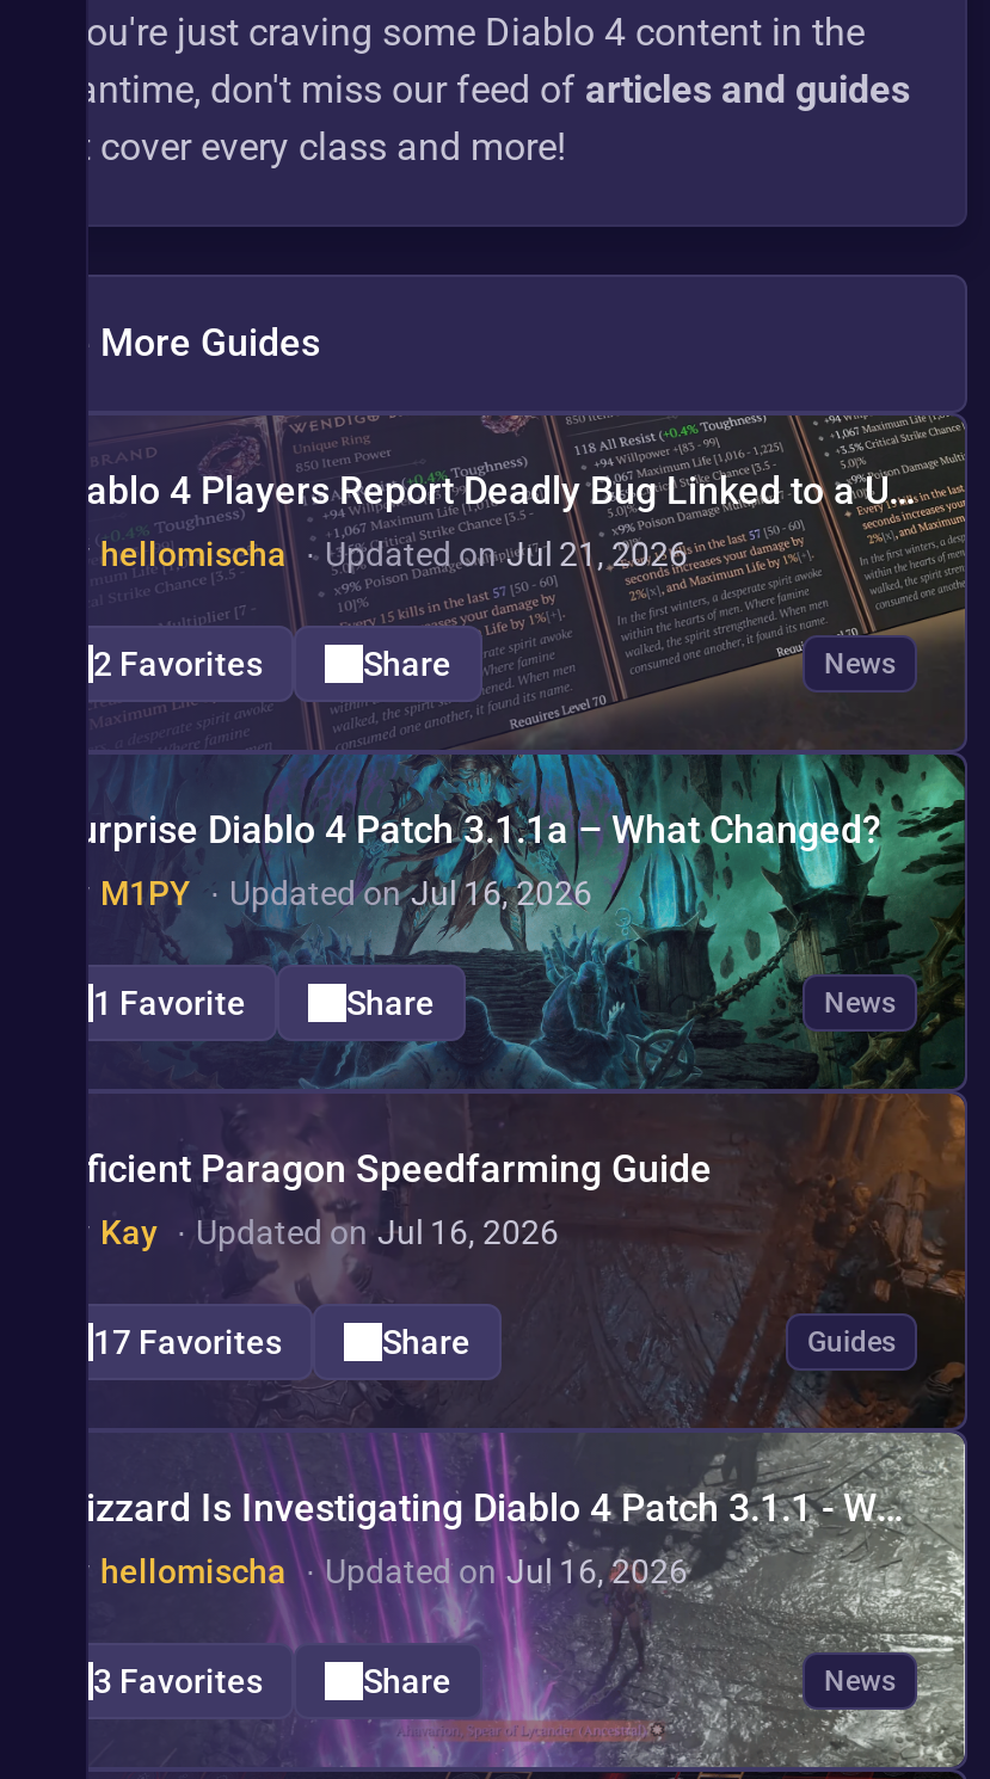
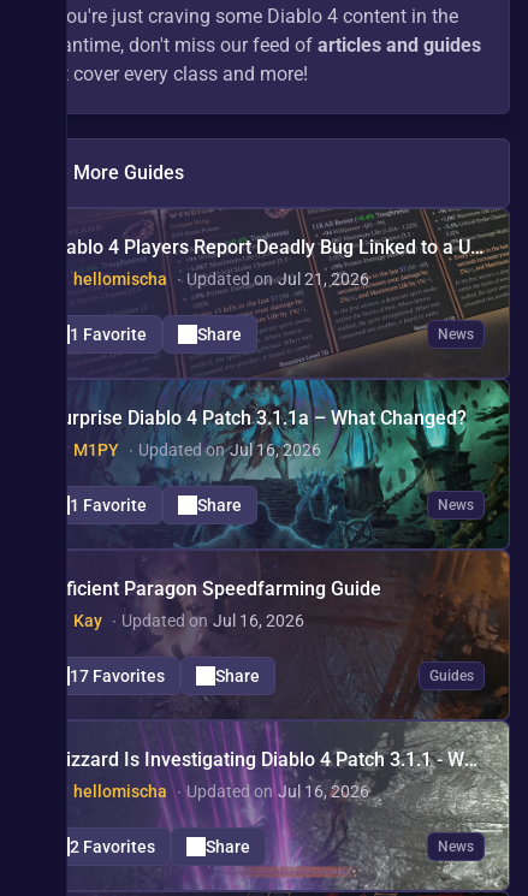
[93,644,263,682] 2 Favorites -> [70,324,147,344] 1 Favorite
[93,1662,263,1700] 3 Favorites -> [70,837,155,856] 2 Favorites

